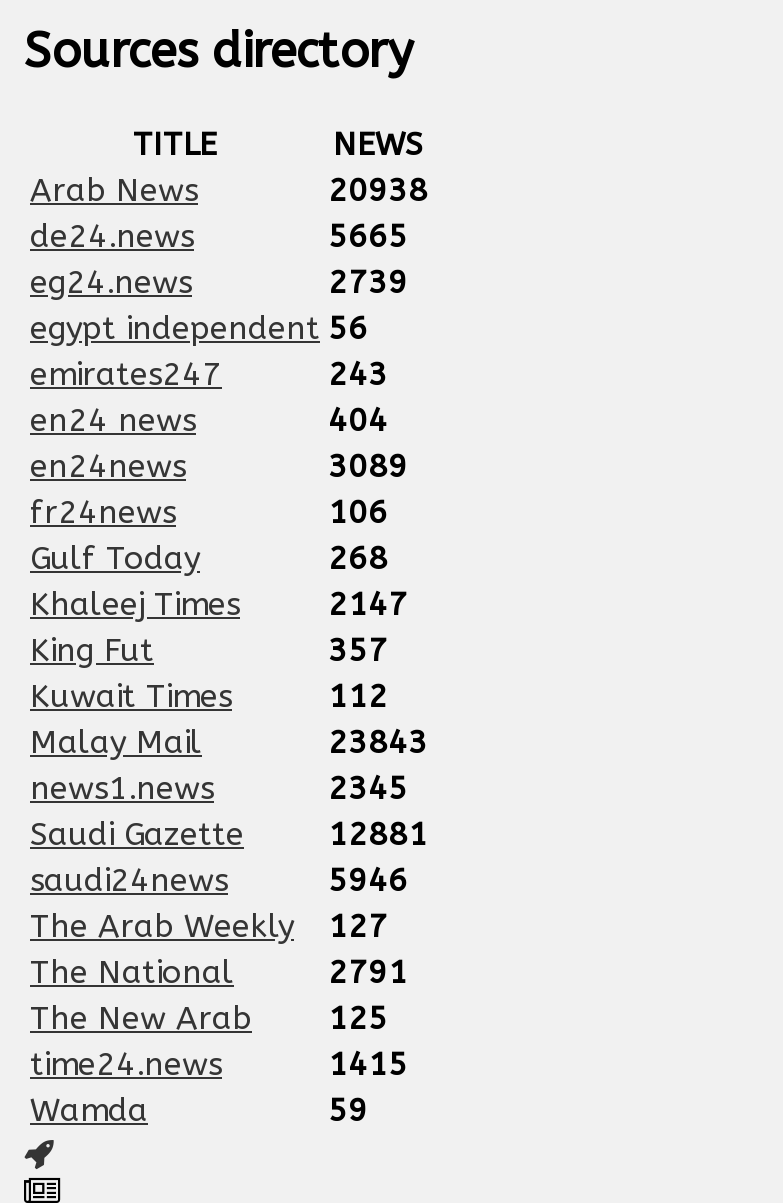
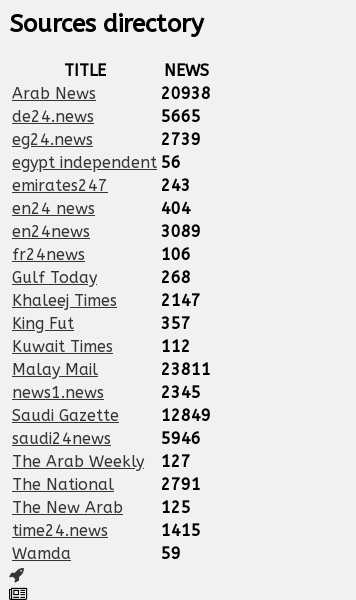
[328,722,428,760] 23843 -> [161,359,211,378] 23811
[328,814,428,852] 12881 -> [161,405,211,424] 12849

